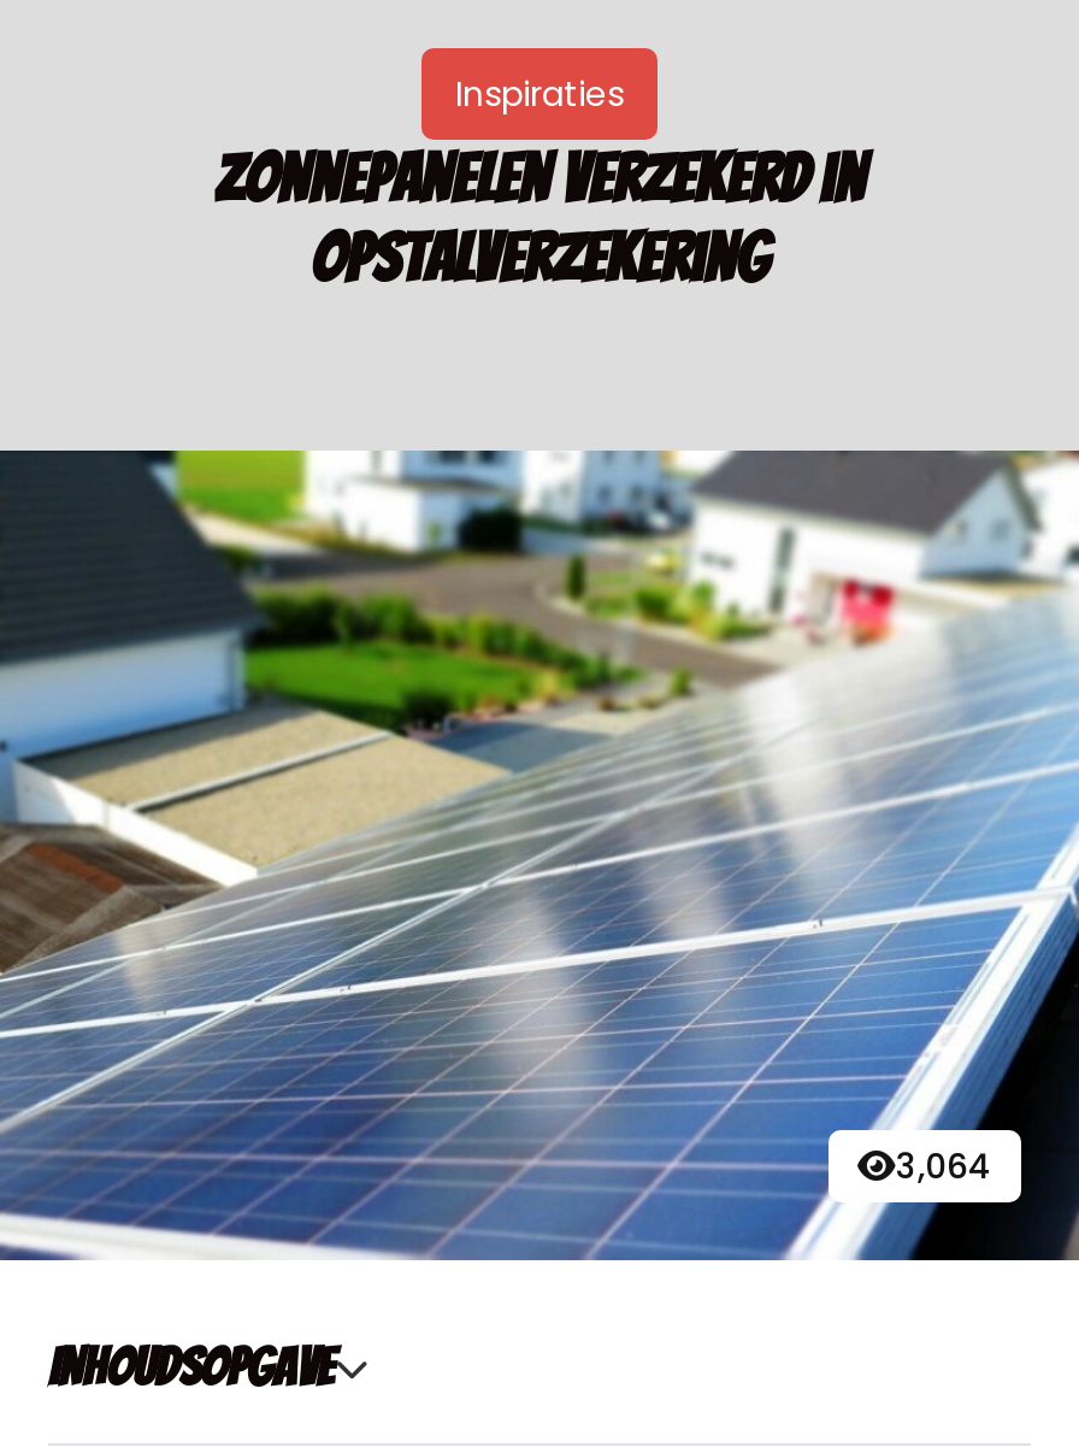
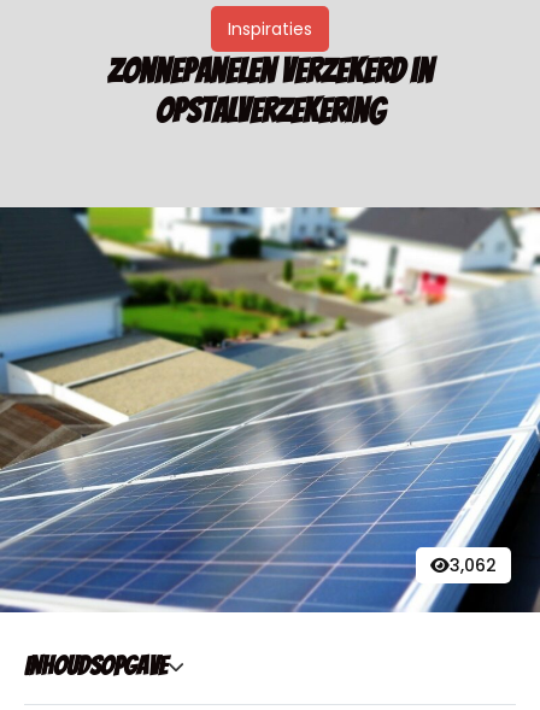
[896,1143,992,1191] 3,064 -> [450,554,497,578] 3,062

